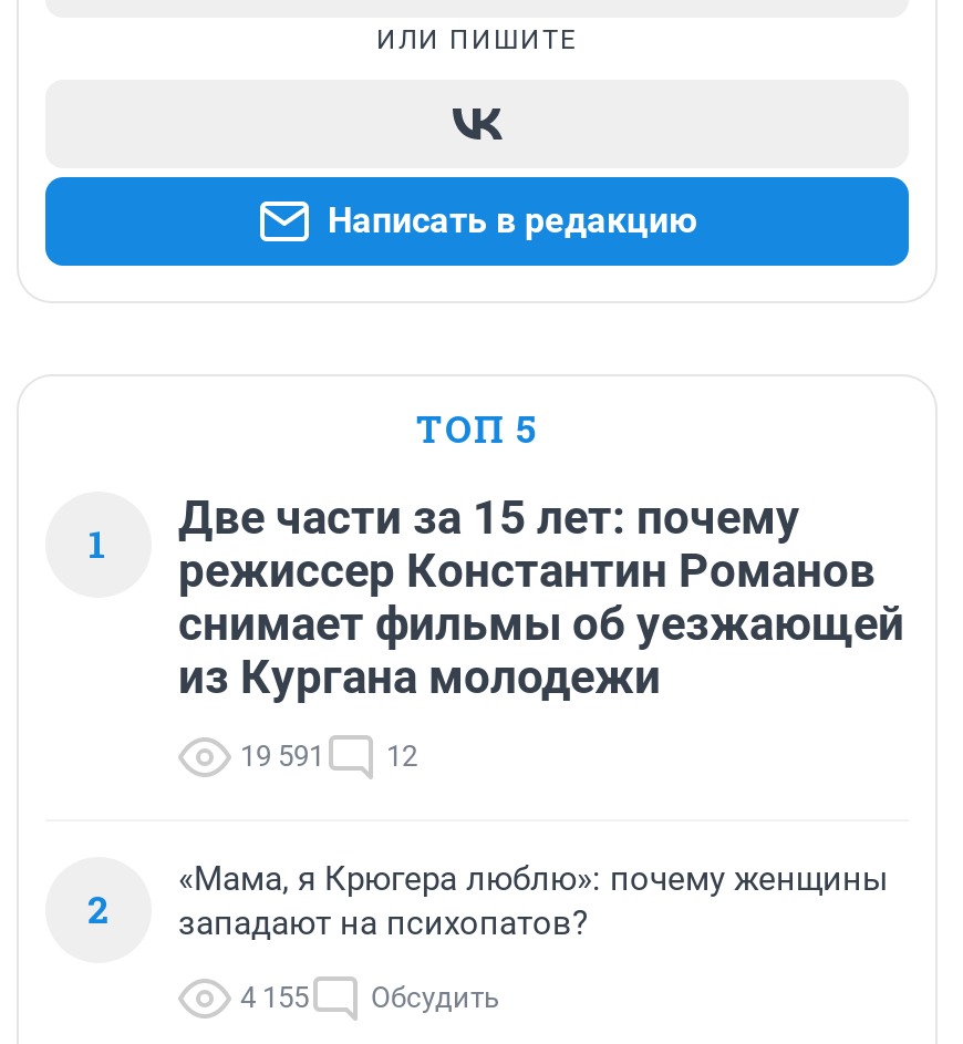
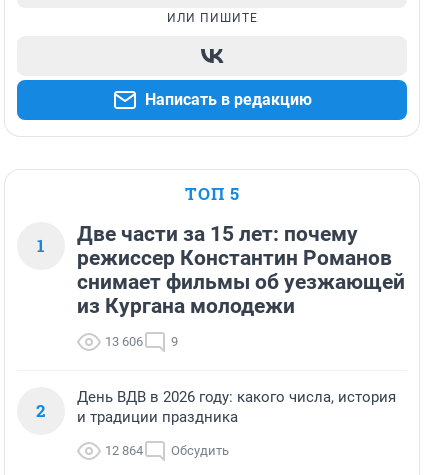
[240,739,324,772] 19 591 -> [105,334,143,349] 13 606
[386,739,417,772] 12 -> [171,334,178,349] 9
[178,858,889,943] «Мама, я Крюгера люблю»: почему женщины | западают на психопатов? -> [77,388,396,426] День ВДВ в 2026 году: какого числа, история | и традиции праздника
[240,980,499,1013] 4 155 Обсудить -> [105,443,229,458] 12 864 Обсудить

